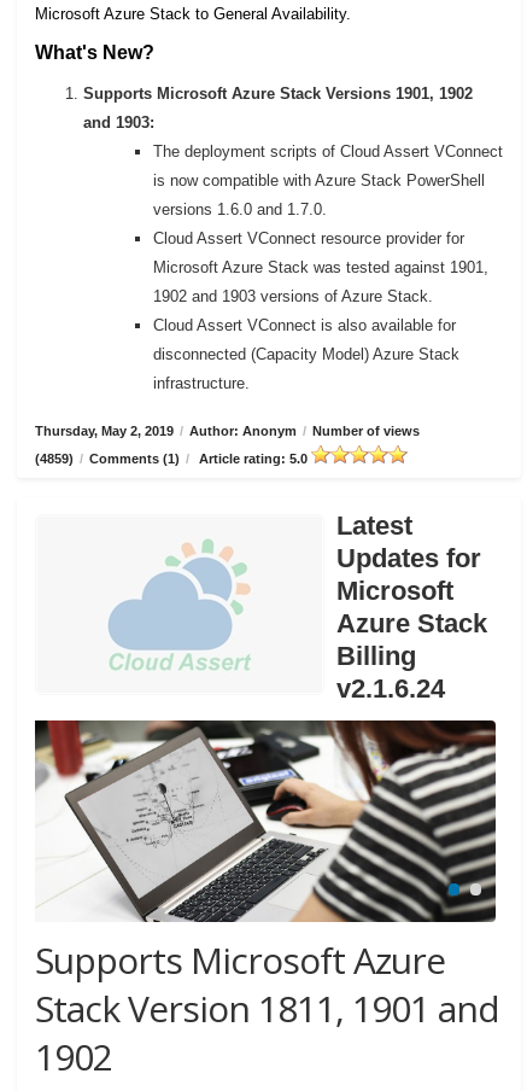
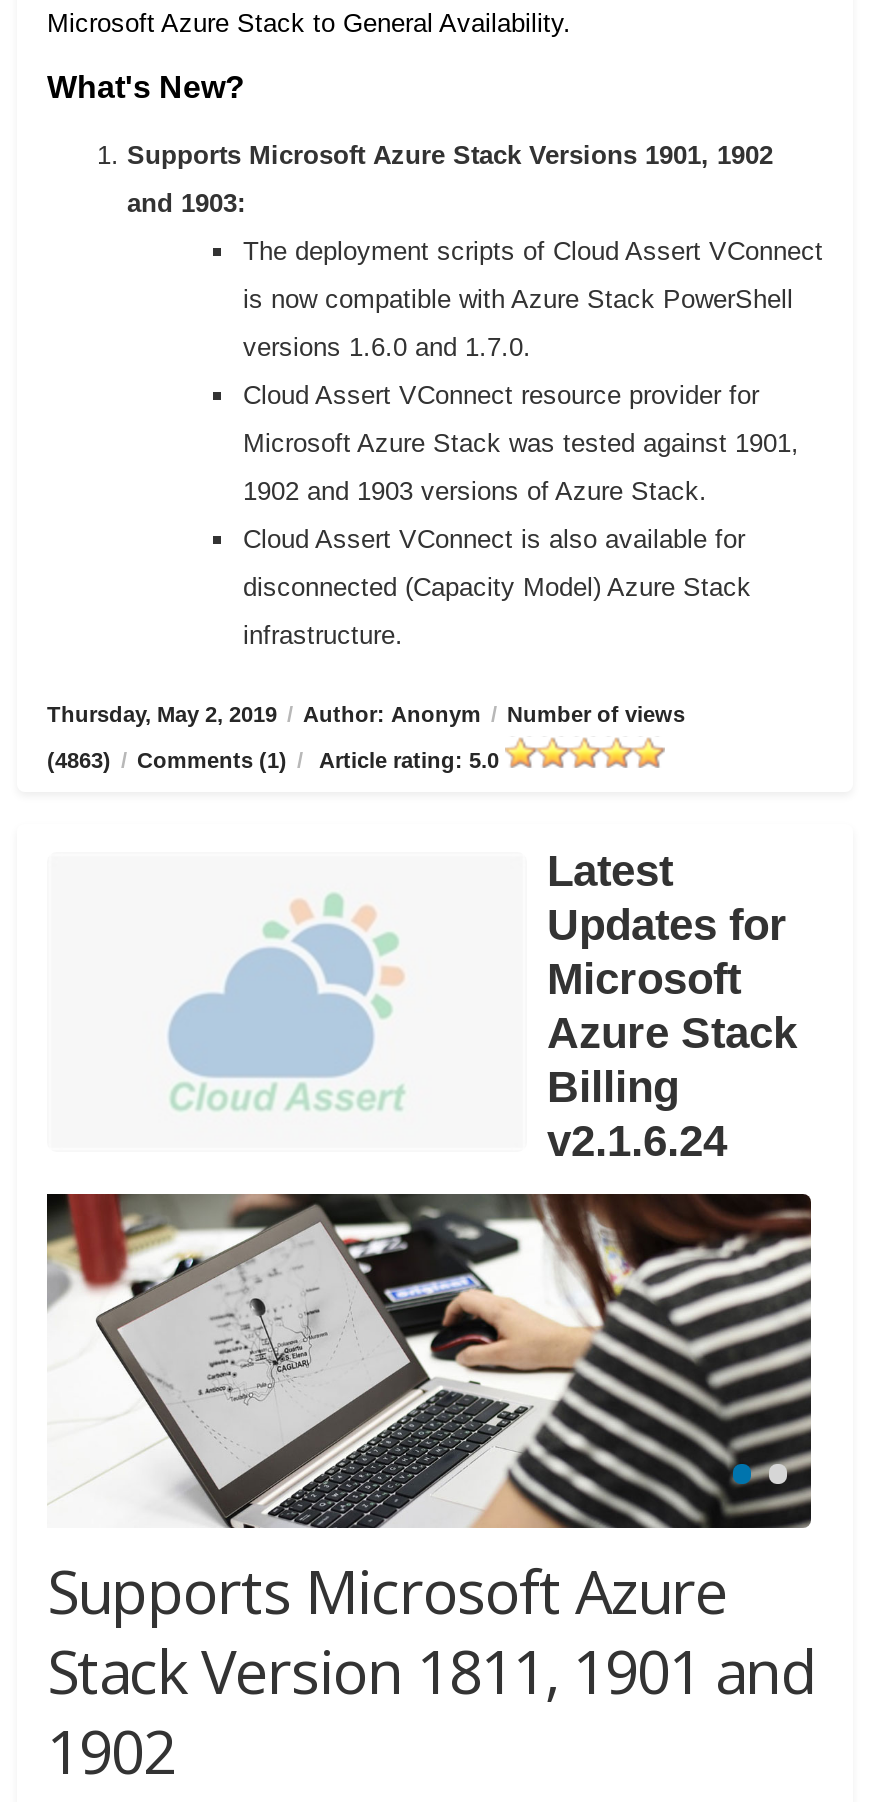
[35,452,311,466] (4859) / Comments (1) / Article rating: 5.0 -> [47,748,505,772] (4863) / Comments (1) / Article rating: 5.0

